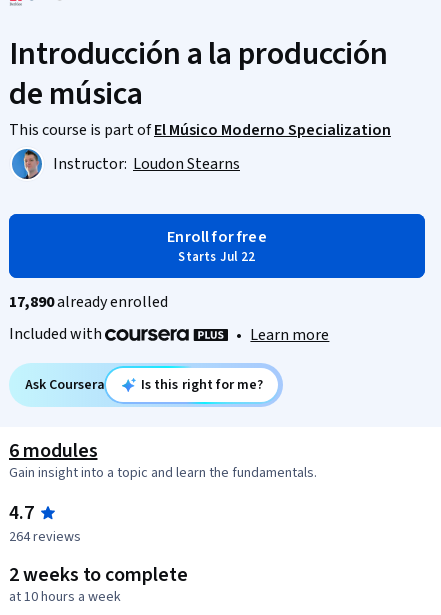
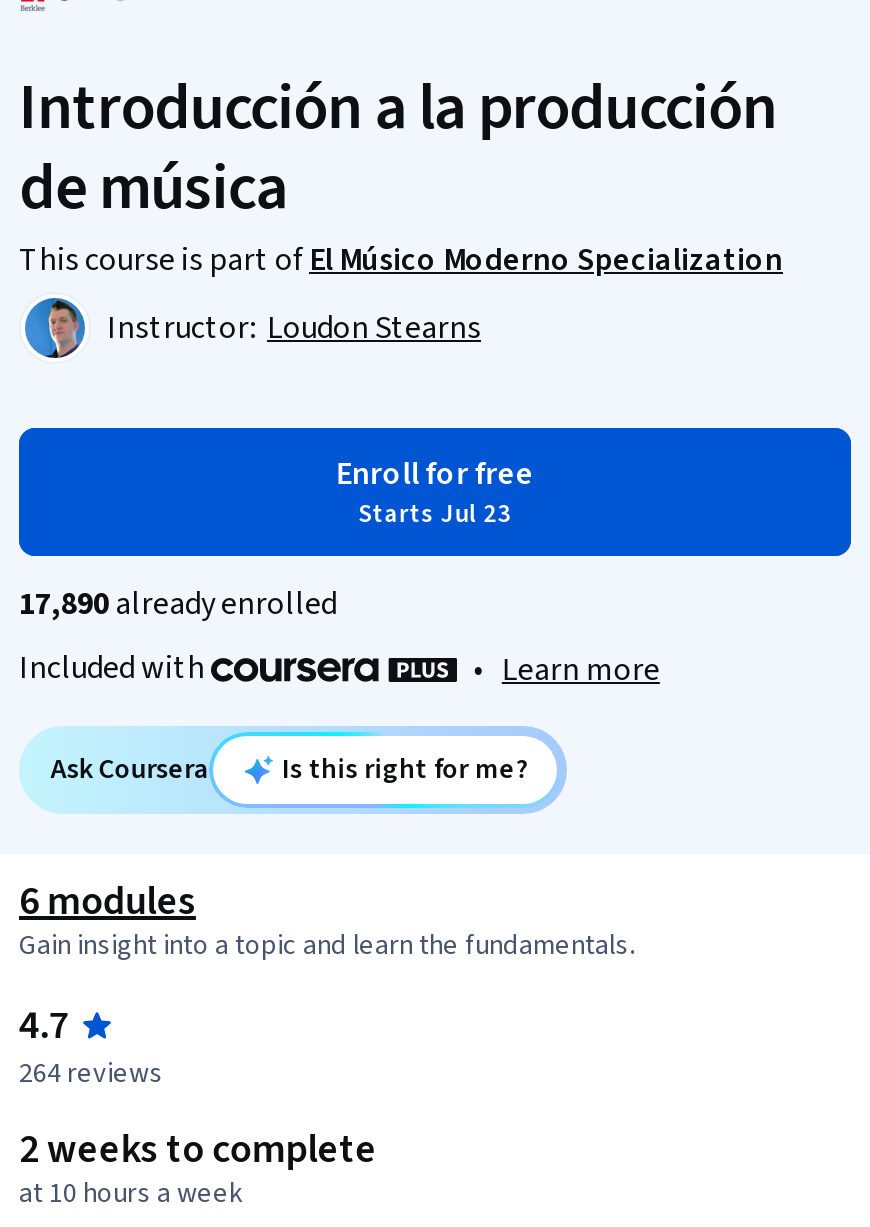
[178,248,255,266] Starts Jul 22 -> [358,496,512,532] Starts Jul 23

